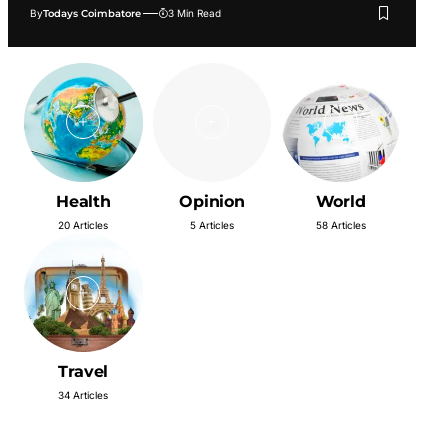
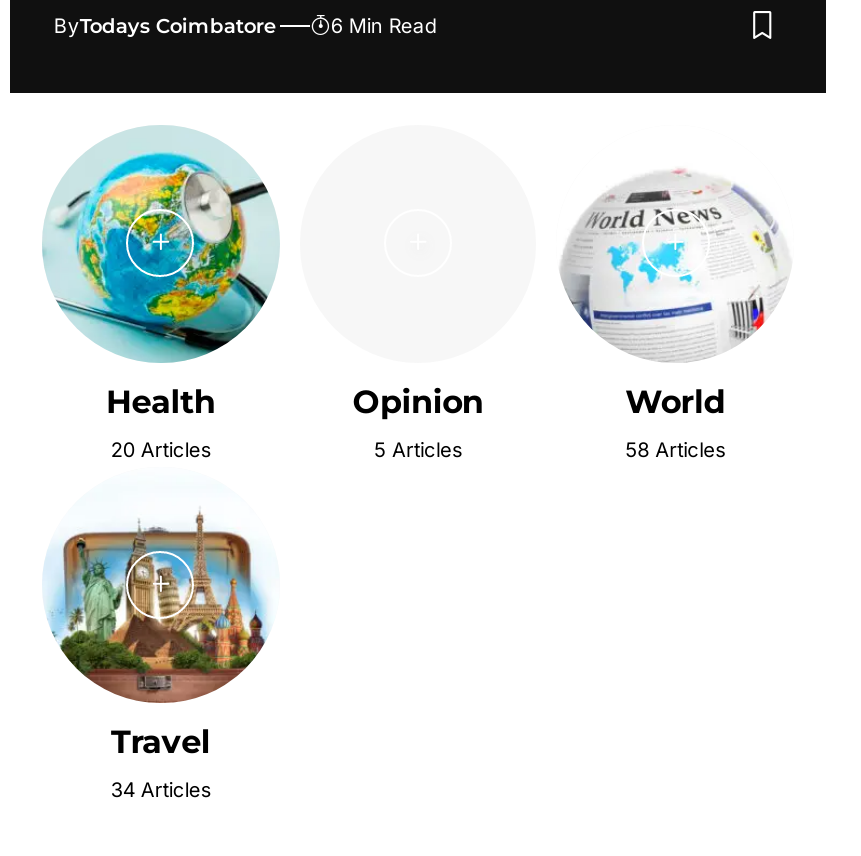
[168,7,221,19] 3 Min Read -> [331,13,437,37] 6 Min Read

